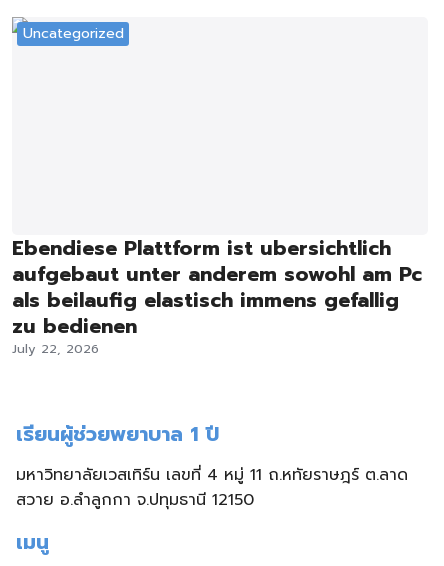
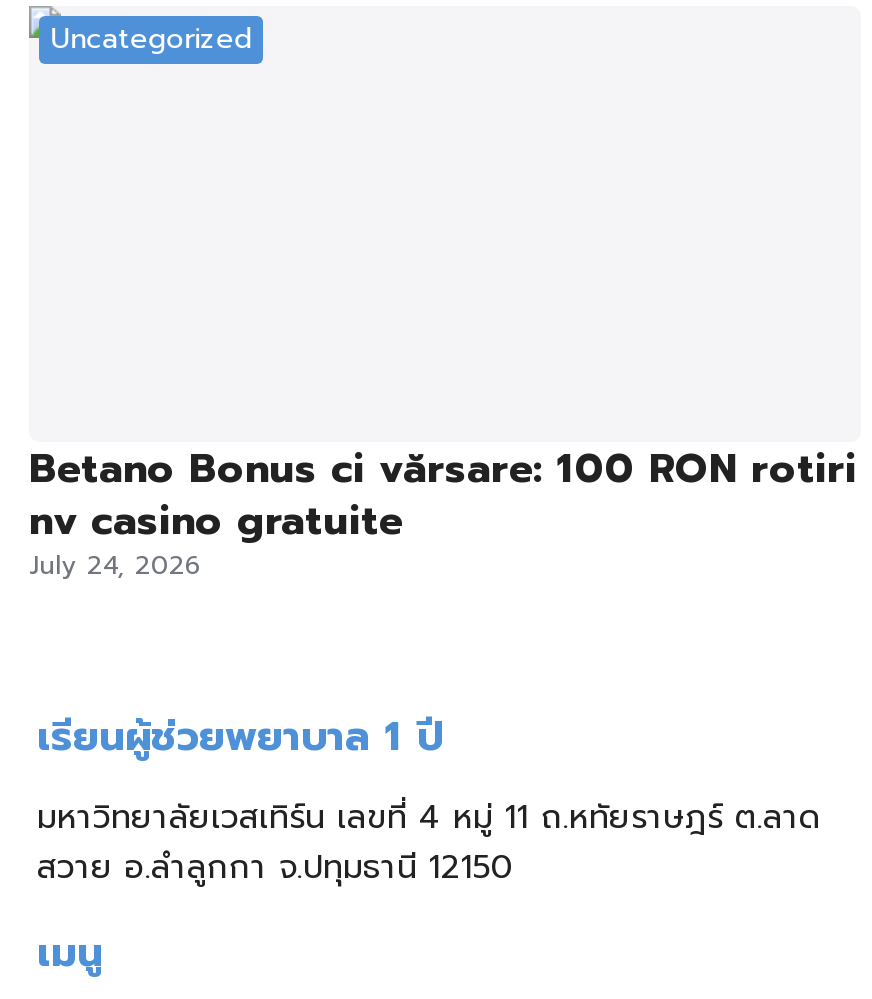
[12,233,422,358] Ebendiese Plattform ist ubersichtlich | aufgebaut unter anderem sowohl am Pc | als beilaufig elastisch immens gefallig | zu bedienen | July 22, 2026 -> [29,438,857,584] Betano Bonus ci vărsare: 100 RON rotiri | nv casino gratuite | July 24, 2026

